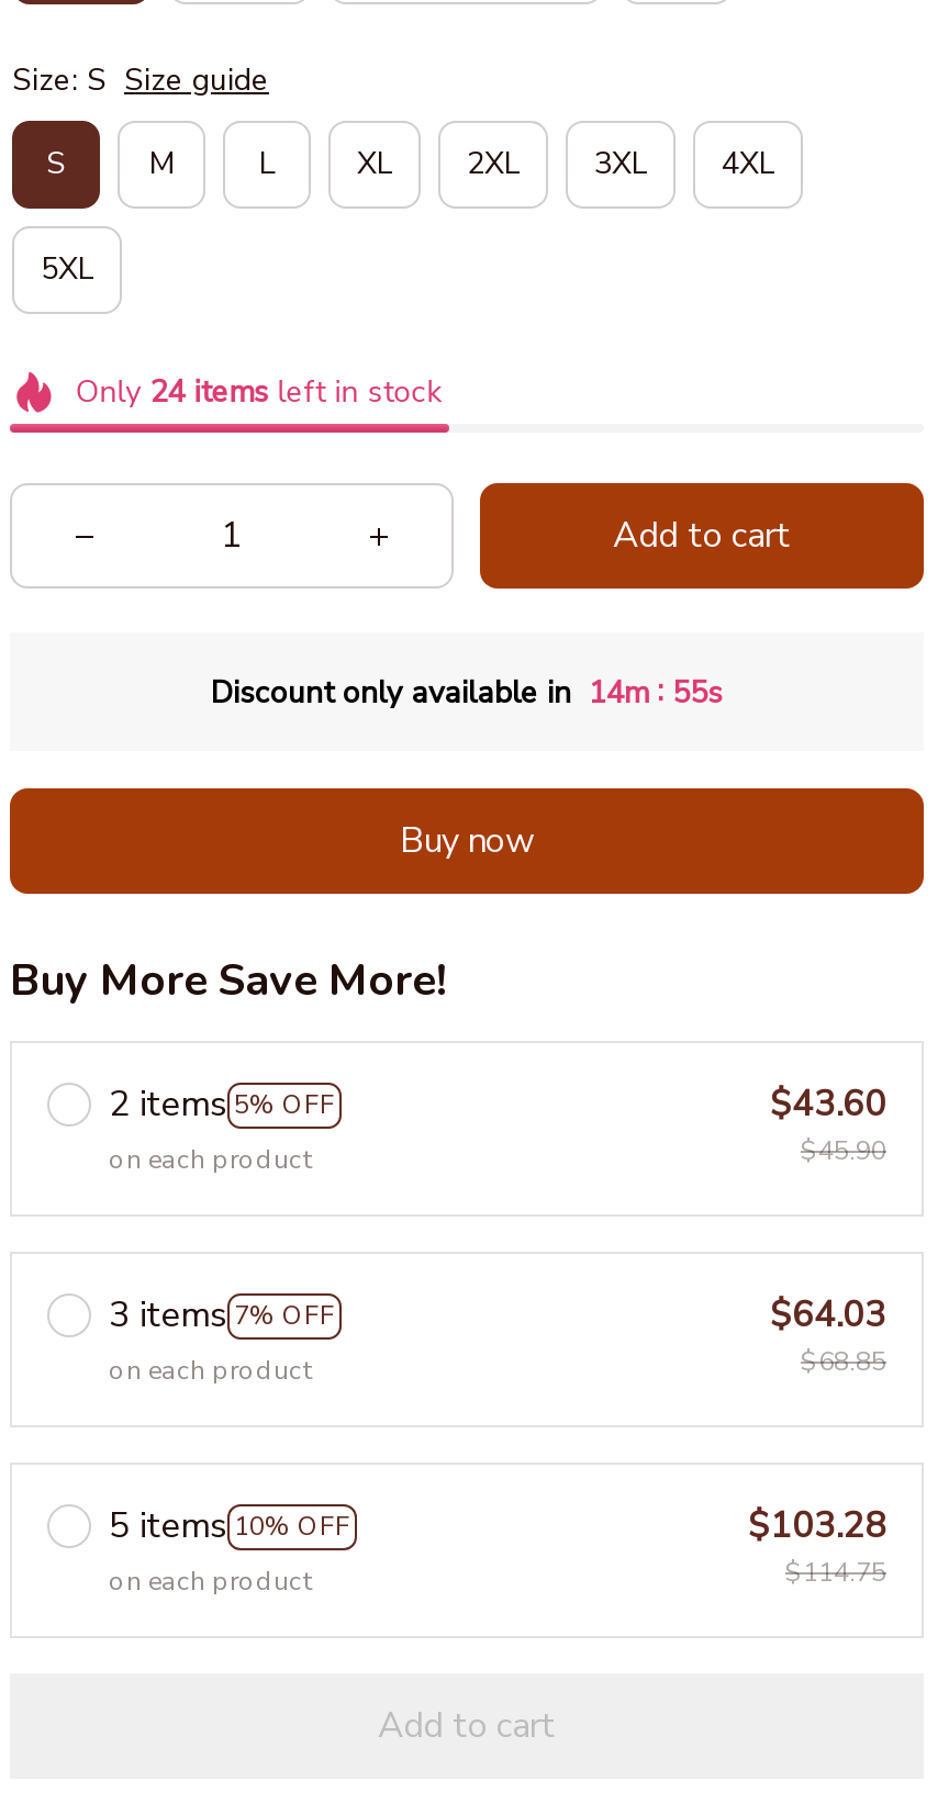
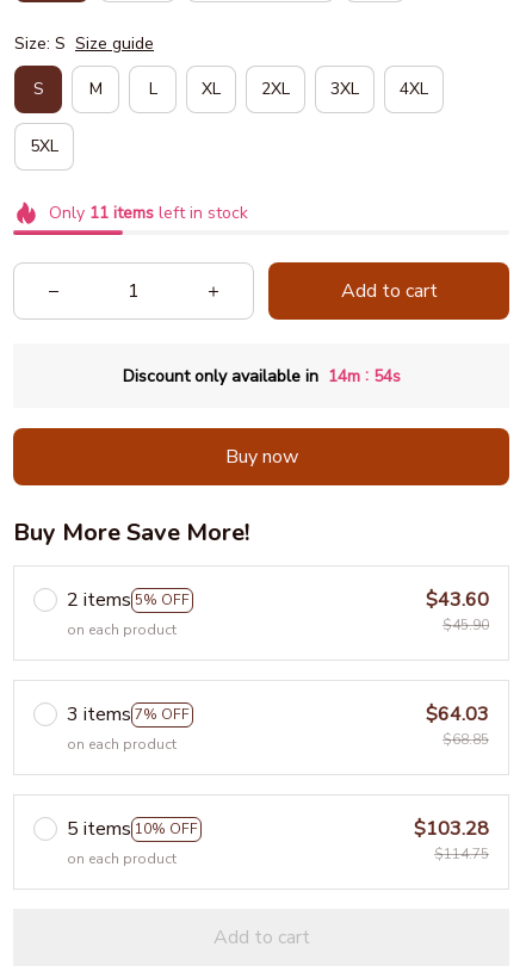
[75,370,442,412] Only 24 items left in stock -> [49,201,248,224] Only 11 items left in stock

